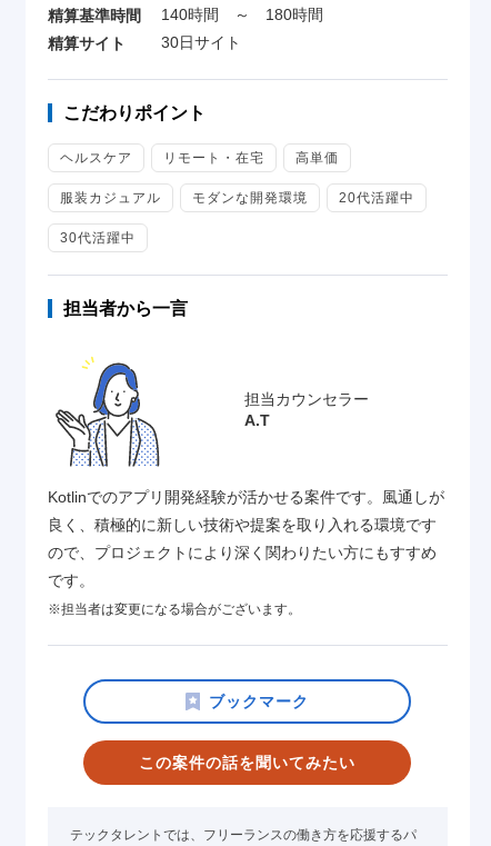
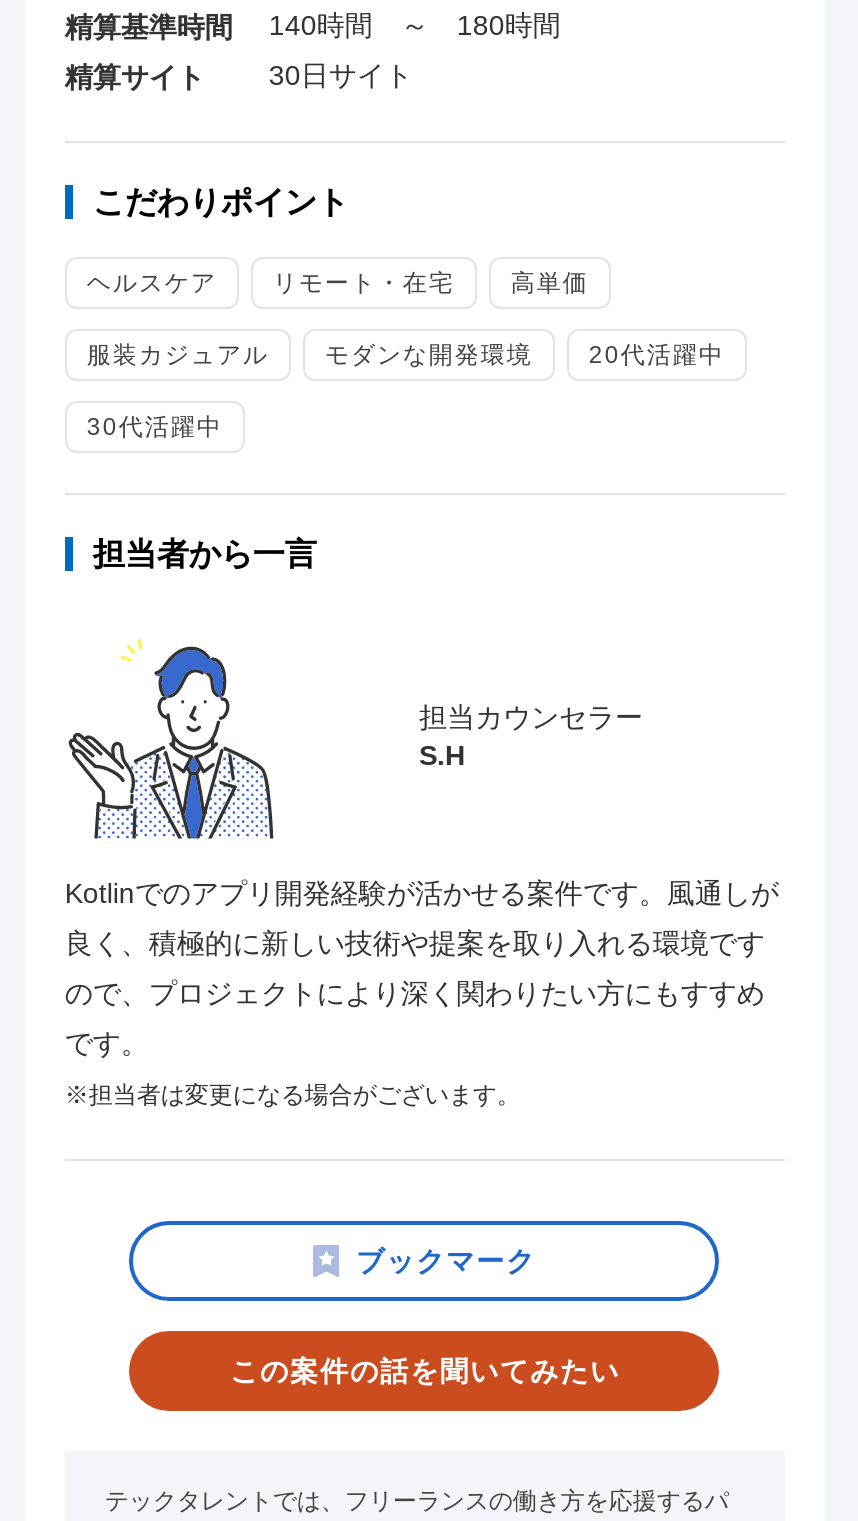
[50,357,163,467] [image] -> [67,639,275,841] [image]
[244,411,270,429] A.T -> [419,739,465,771] S.H

